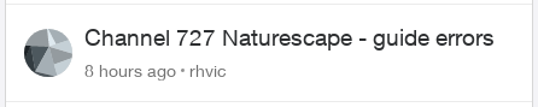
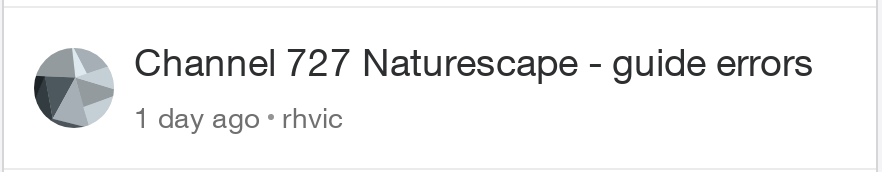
[84,60,227,81] 8 hours ago rhvic -> [134,100,344,134] 1 day ago rhvic

